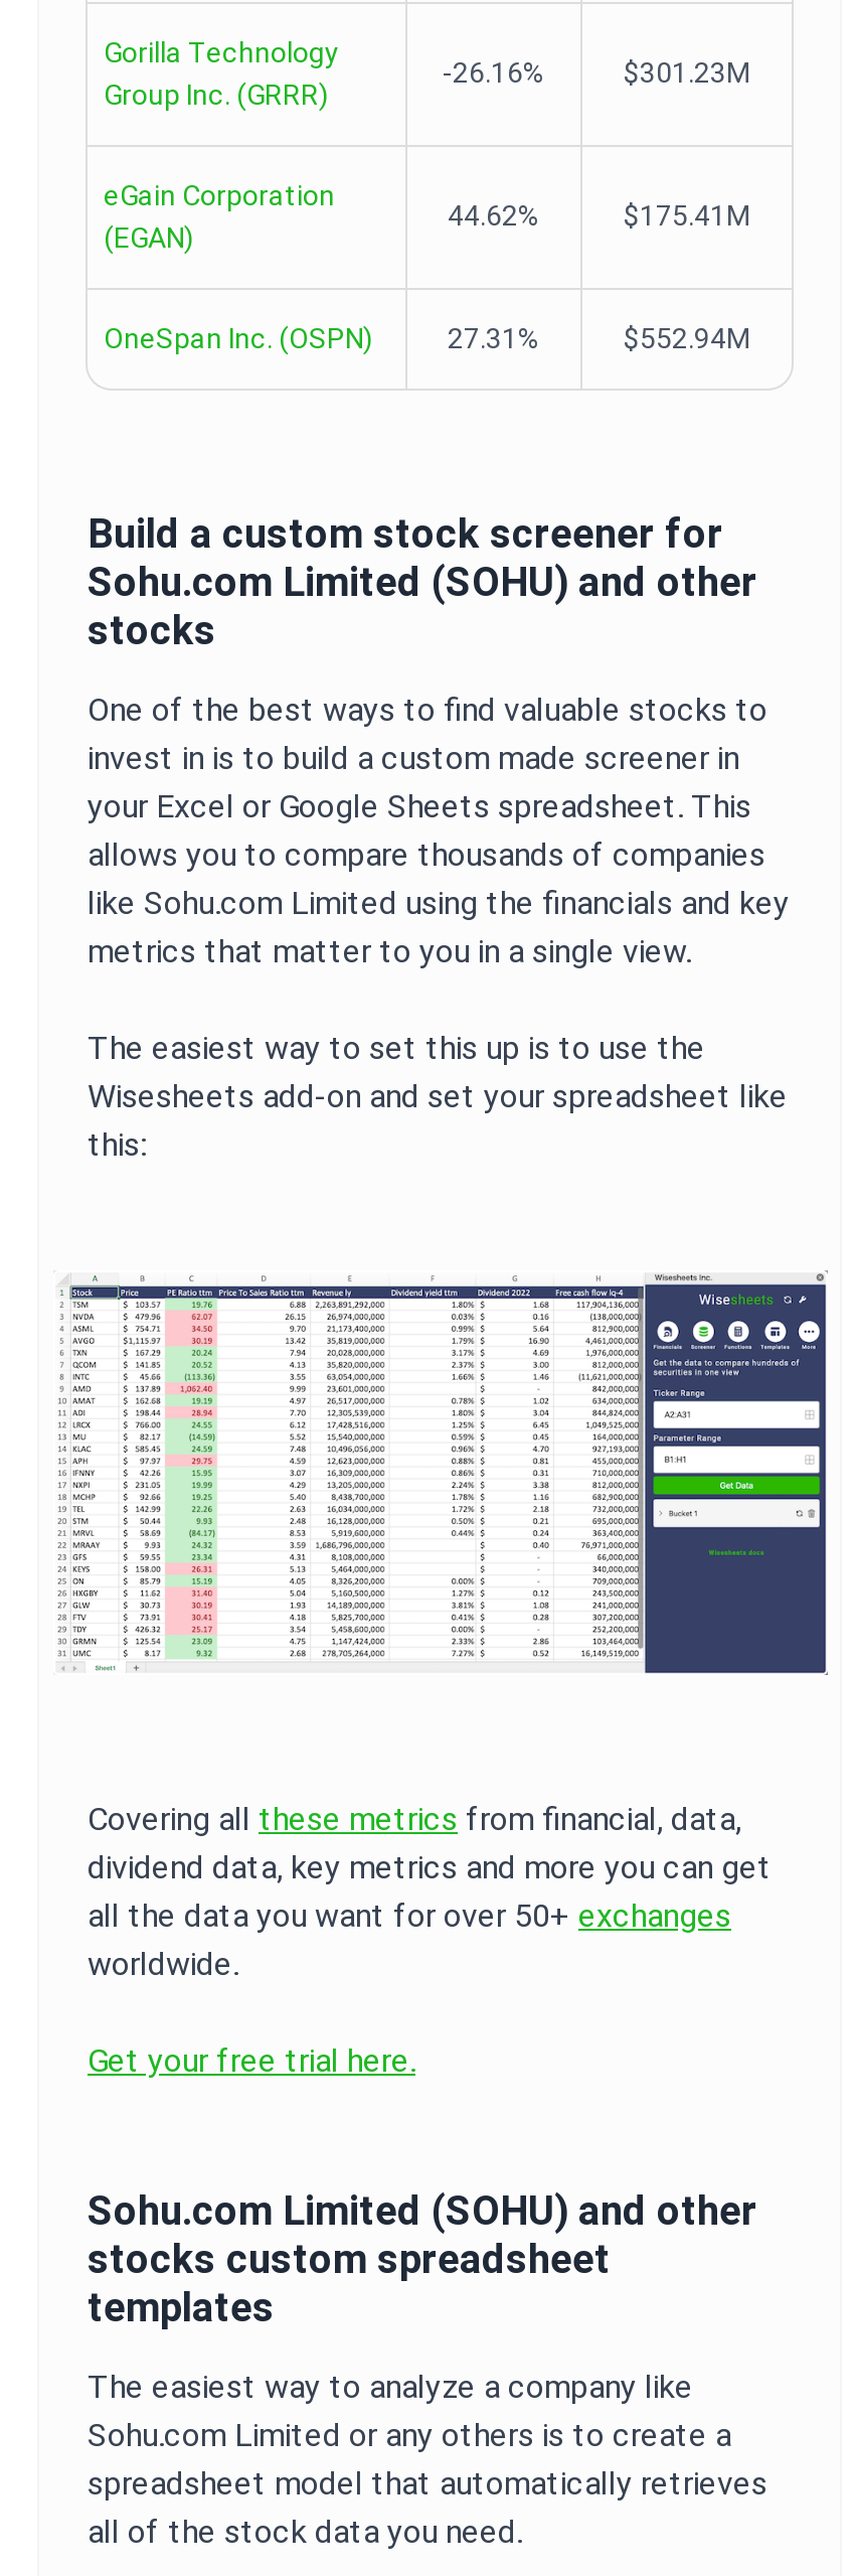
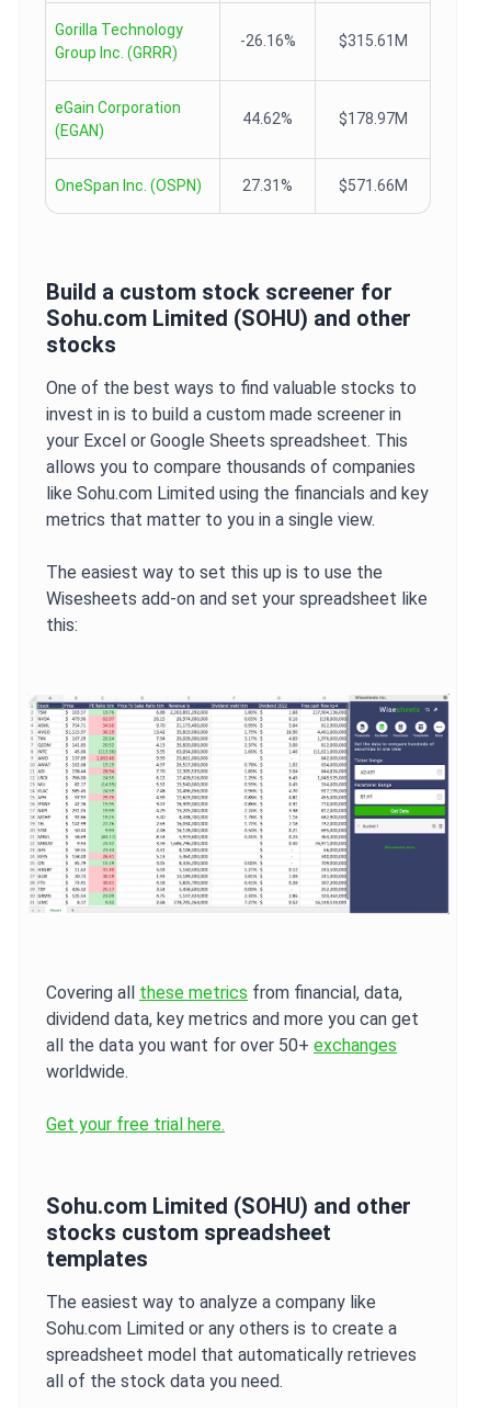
[624,56,750,89] $301.23M -> [338,32,407,49] $315.61M
[624,199,750,232] $175.41M -> [338,110,407,127] $178.97M
[624,322,750,354] $552.94M -> [338,177,407,194] $571.66M

